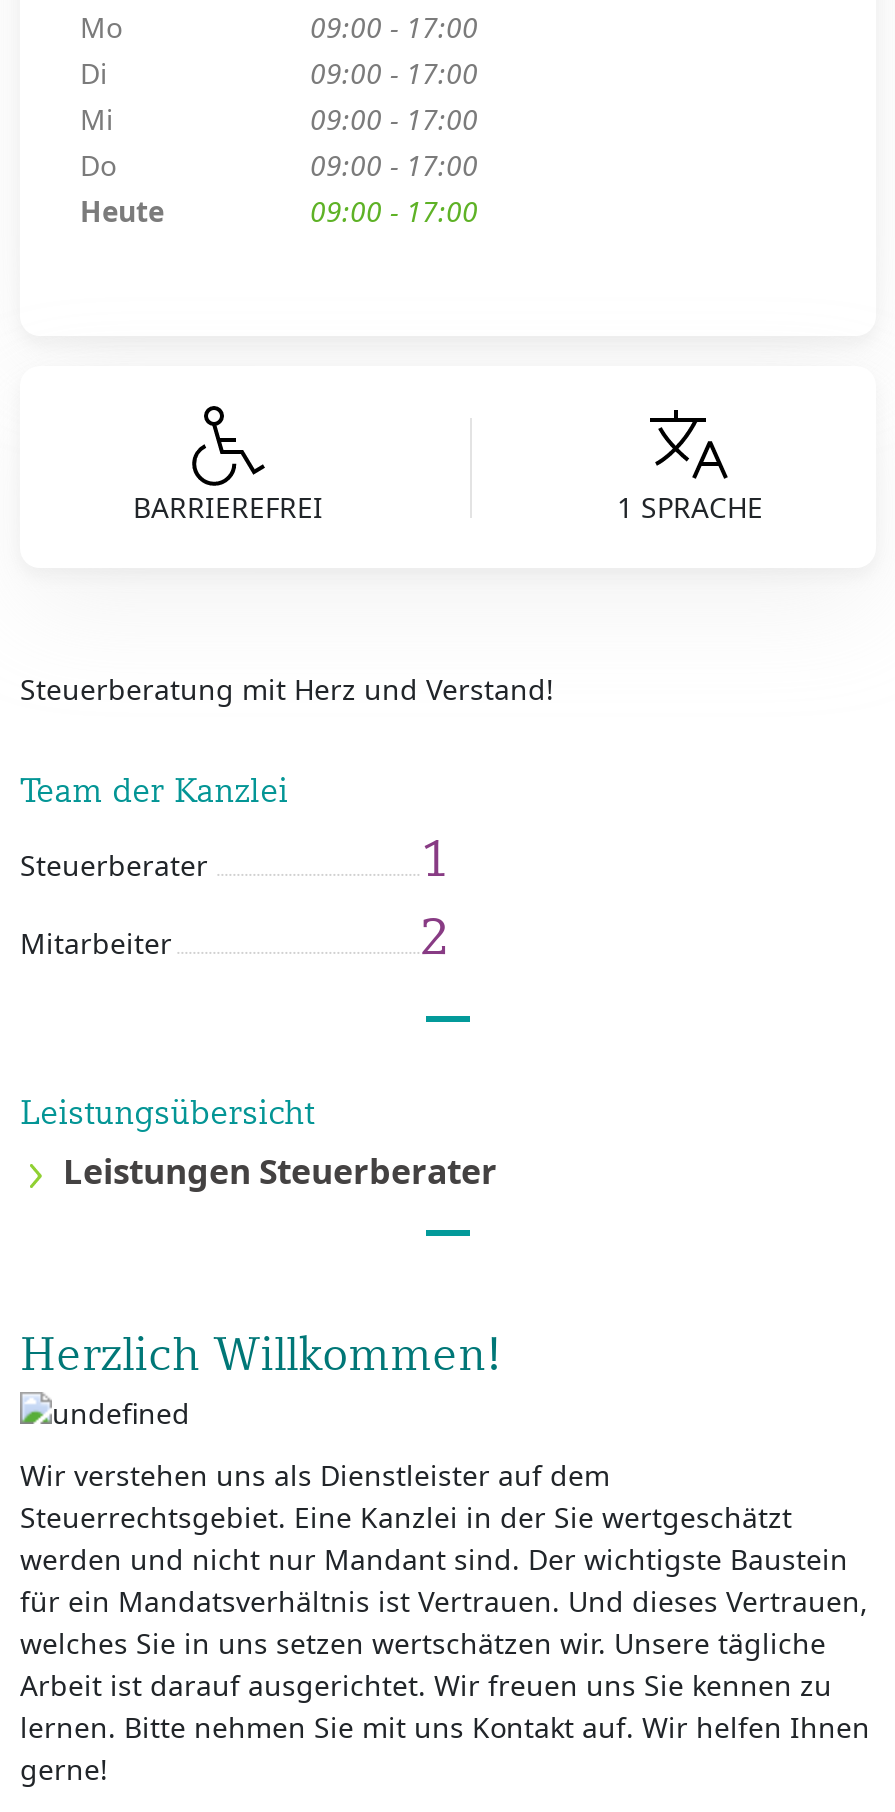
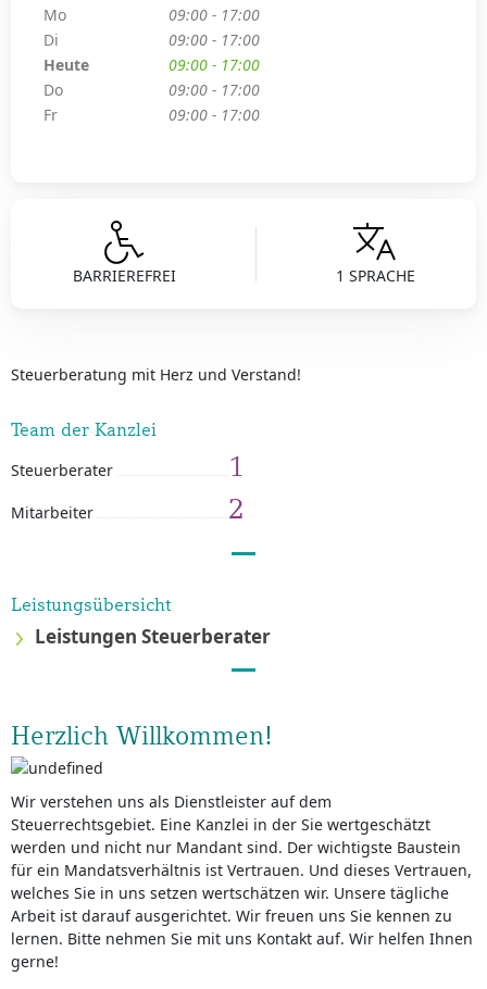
[80,100,114,138] Mi -> none
moved [80,192,164,230] -> [43,54,89,75]: Heute
none -> [43,104,58,125] Fr

